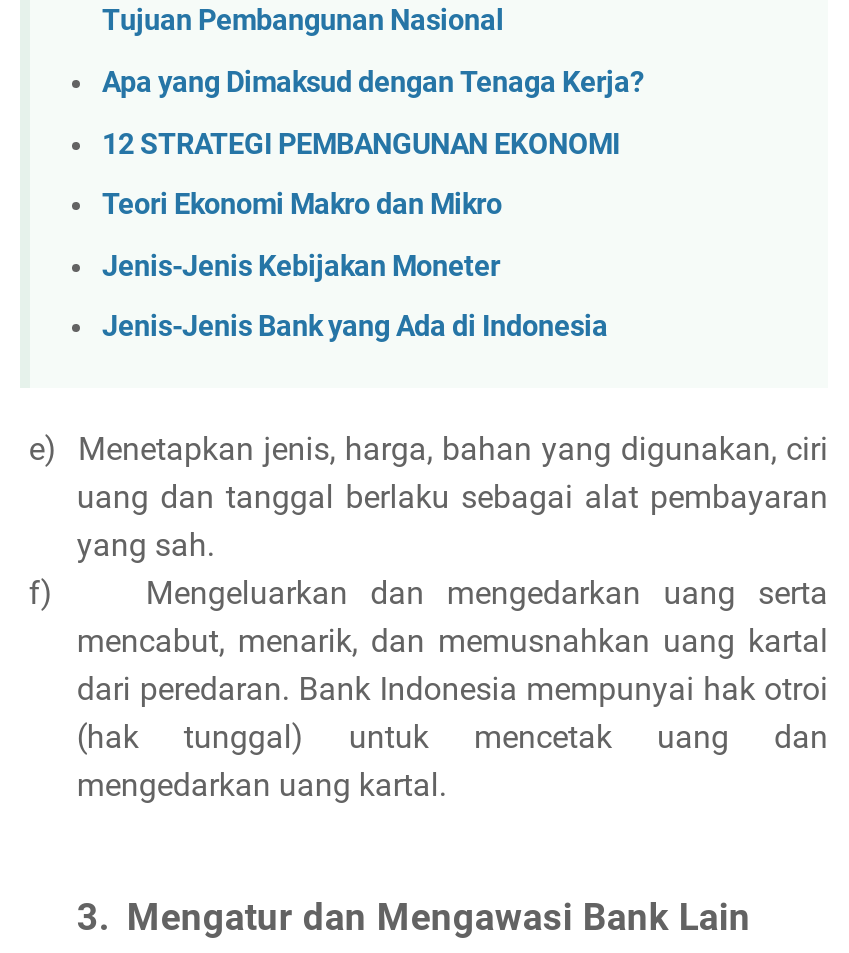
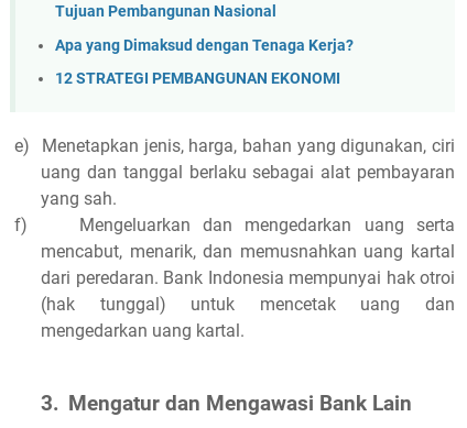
[102,188,608,344] Teori Ekonomi Makro dan Mikro | Jenis-Jenis Kebijakan Moneter | Jenis-Jenis Bank yang Ada di Indonesia -> none

